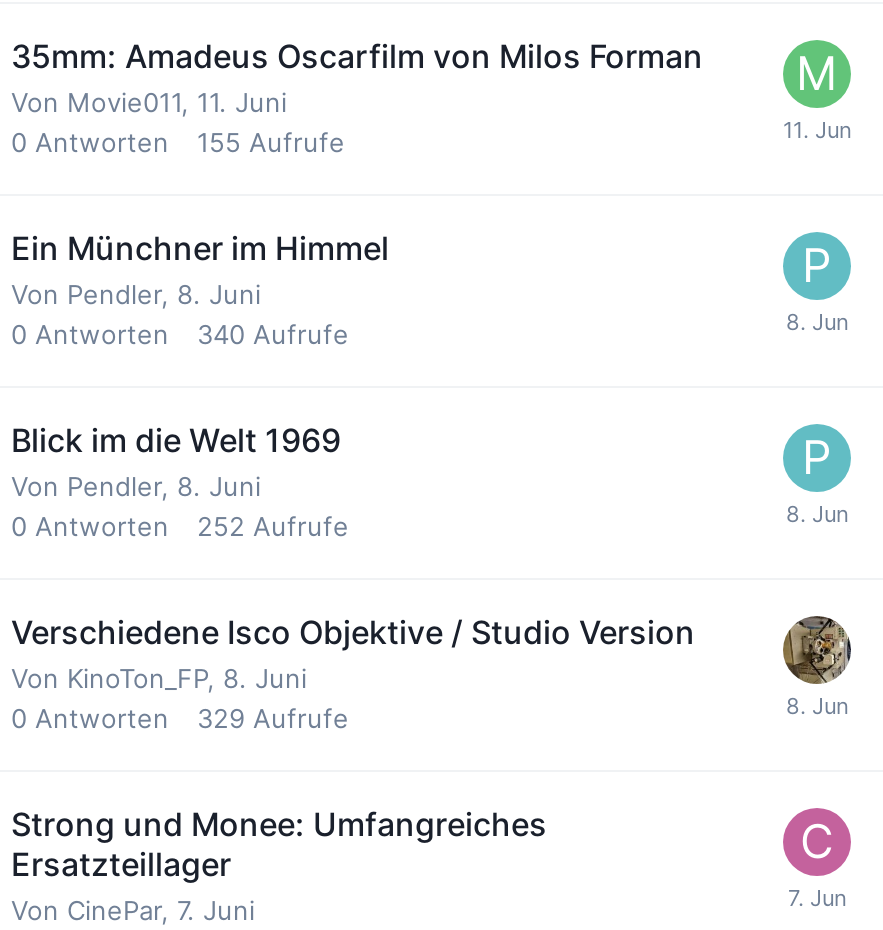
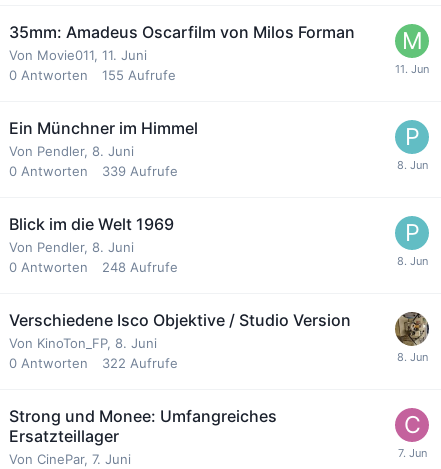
[11,317,349,349] 0 Antworten 340 Aufrufe -> [9,162,178,178] 0 Antworten 339 Aufrufe
[11,509,349,541] 0 Antworten 252 Aufrufe -> [9,258,178,274] 0 Antworten 248 Aufrufe
[11,701,349,733] 0 Antworten 329 Aufrufe -> [9,354,178,370] 0 Antworten 322 Aufrufe

